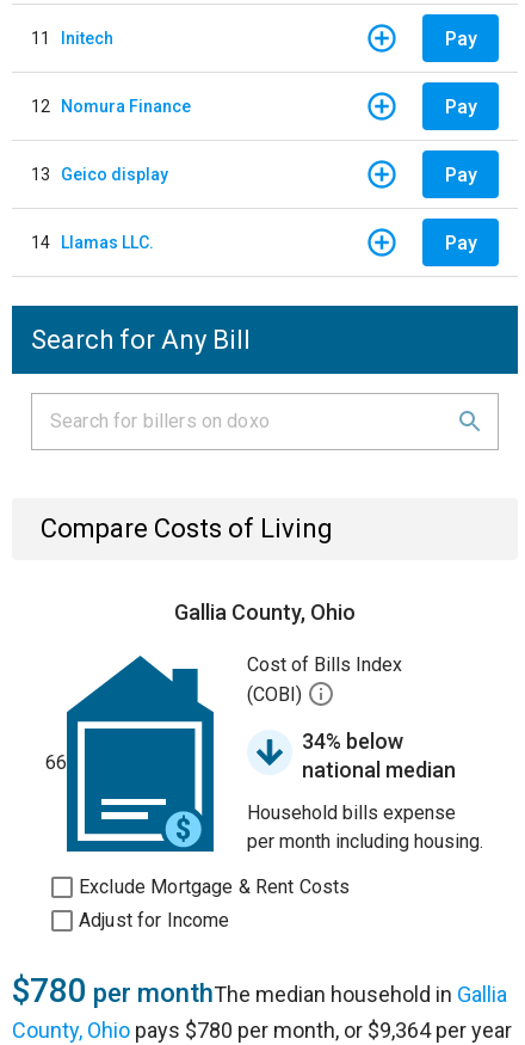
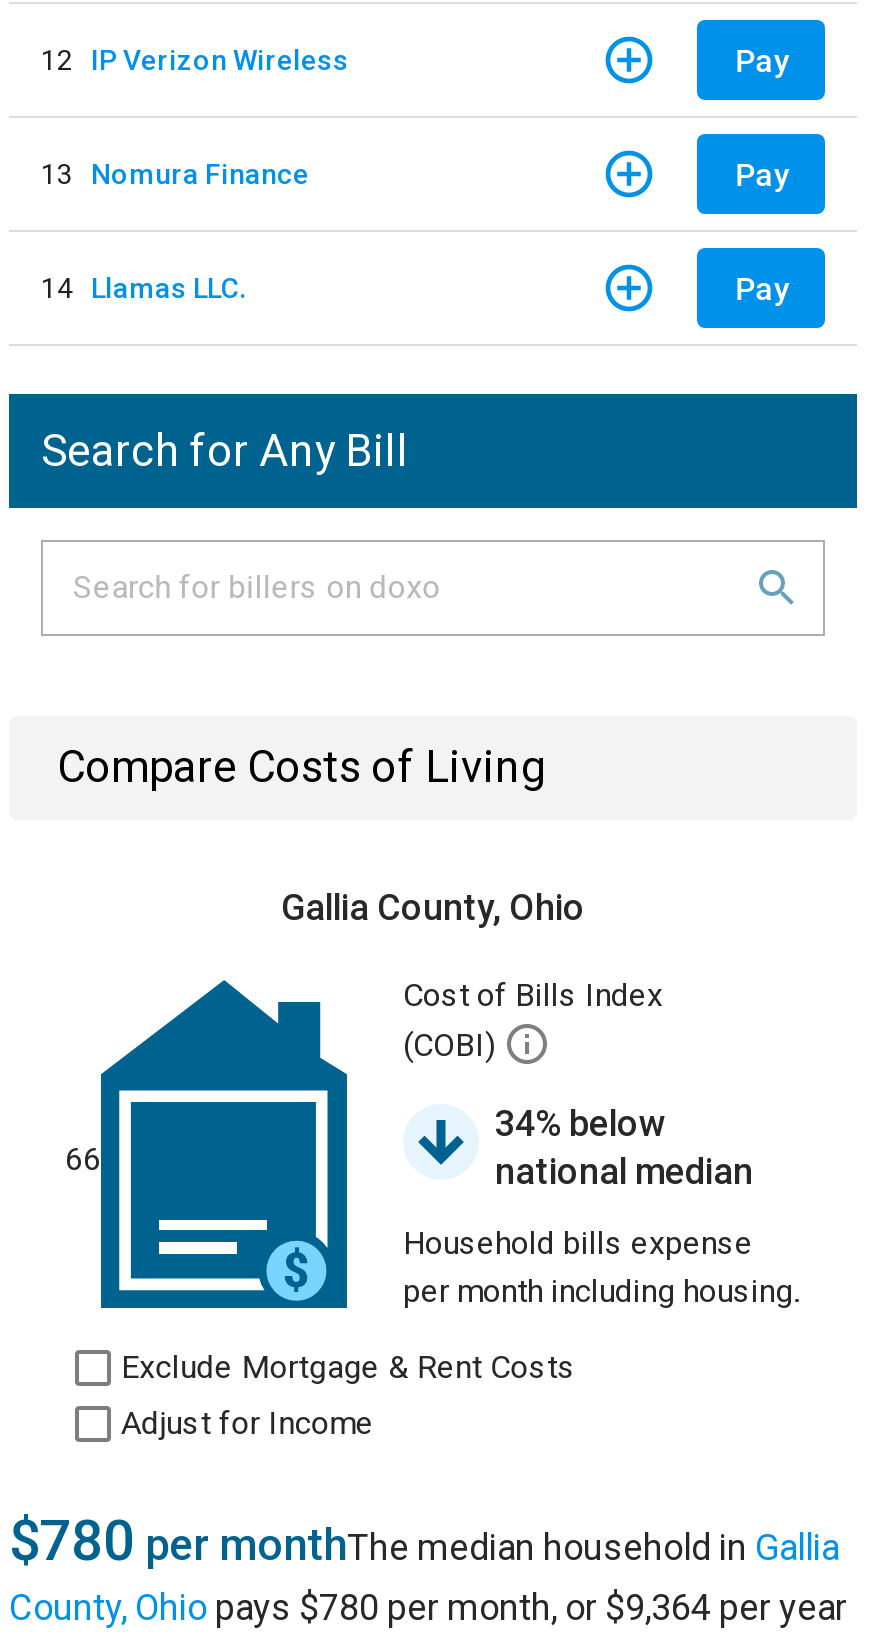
[31,28,113,47] 11 Initech -> [41,43,349,75] 12 IP Verizon Wireless
[31,95,478,183] 12 Nomura Finance | Pay | 13 Geico display -> [41,157,309,189] 13 Nomura Finance

